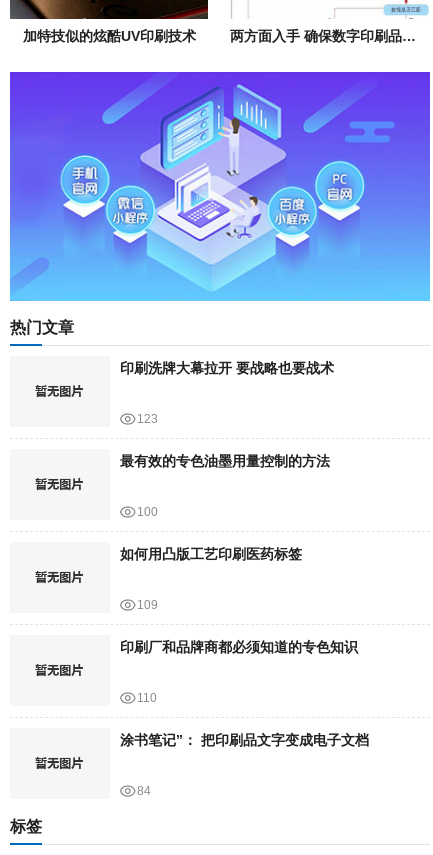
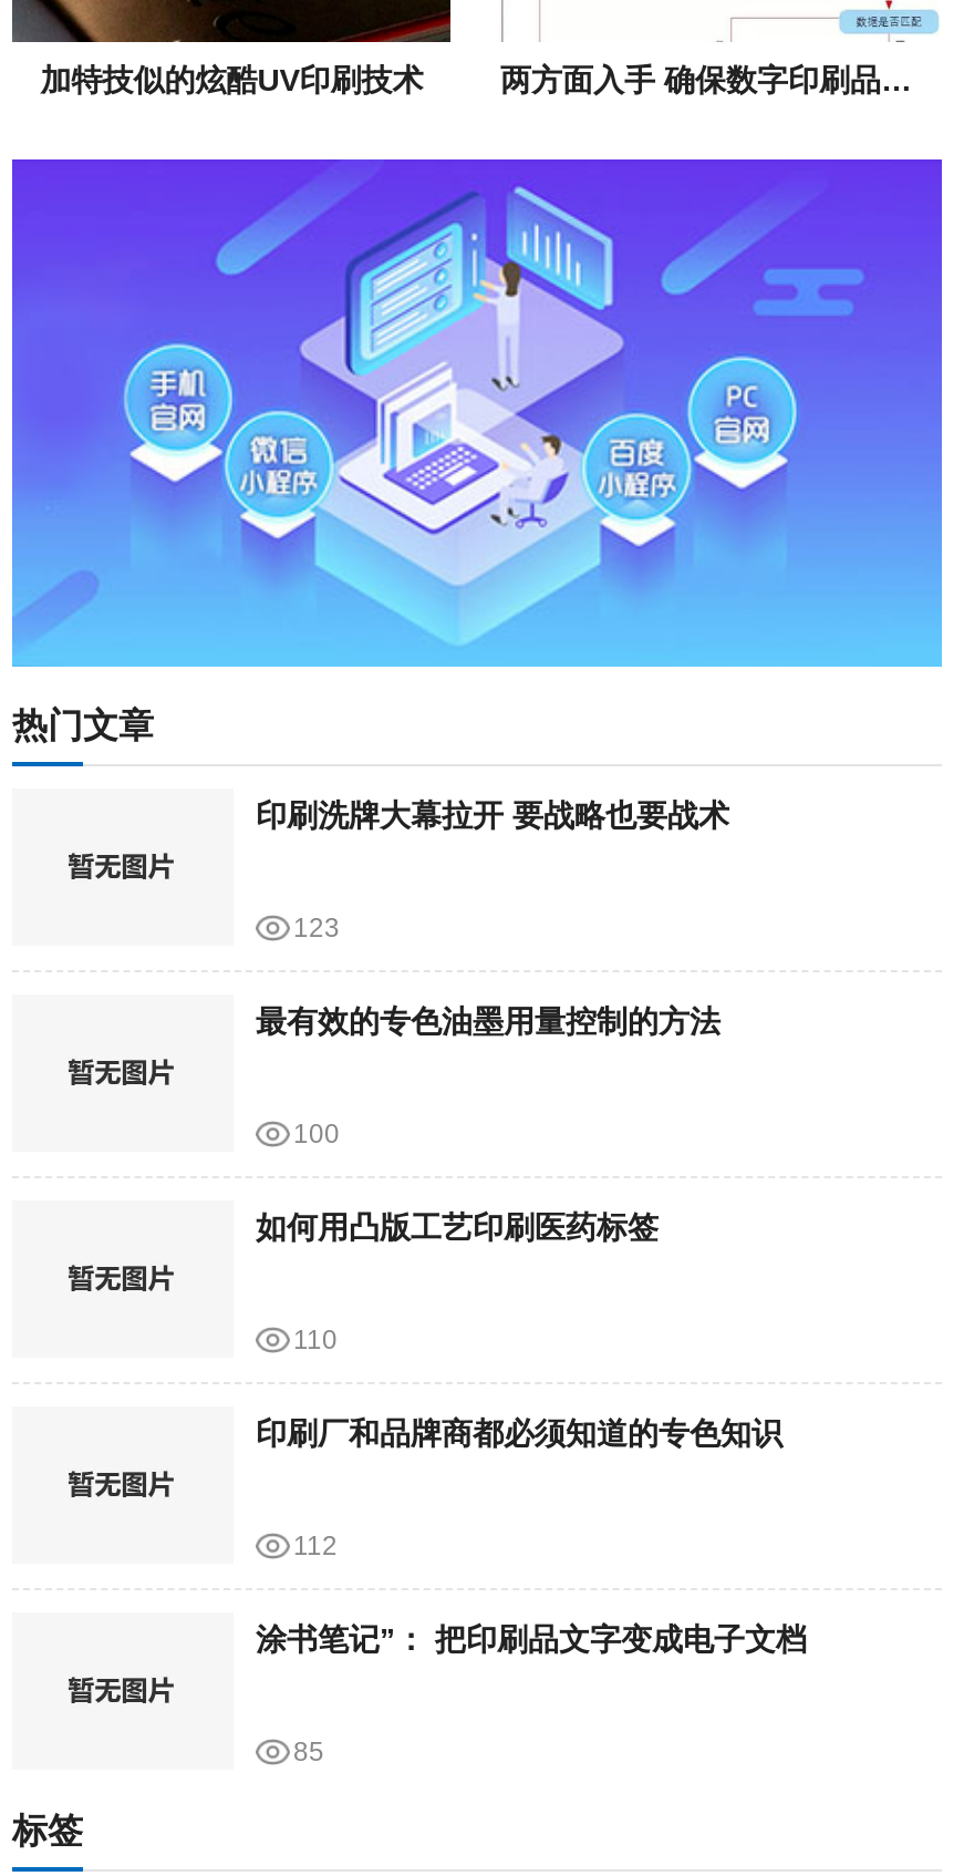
[137,598,158,612] 109 -> [293,1325,338,1356] 110
[137,691,157,705] 110 -> [293,1531,338,1562] 112
[137,784,151,798] 84 -> [293,1737,324,1768] 85

